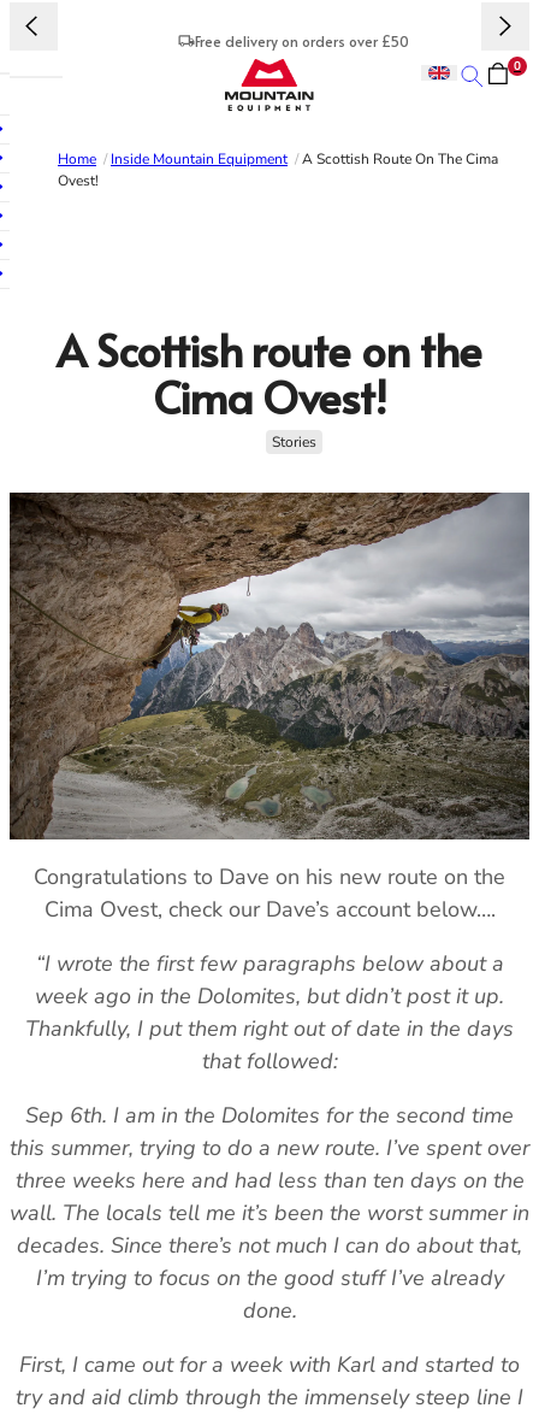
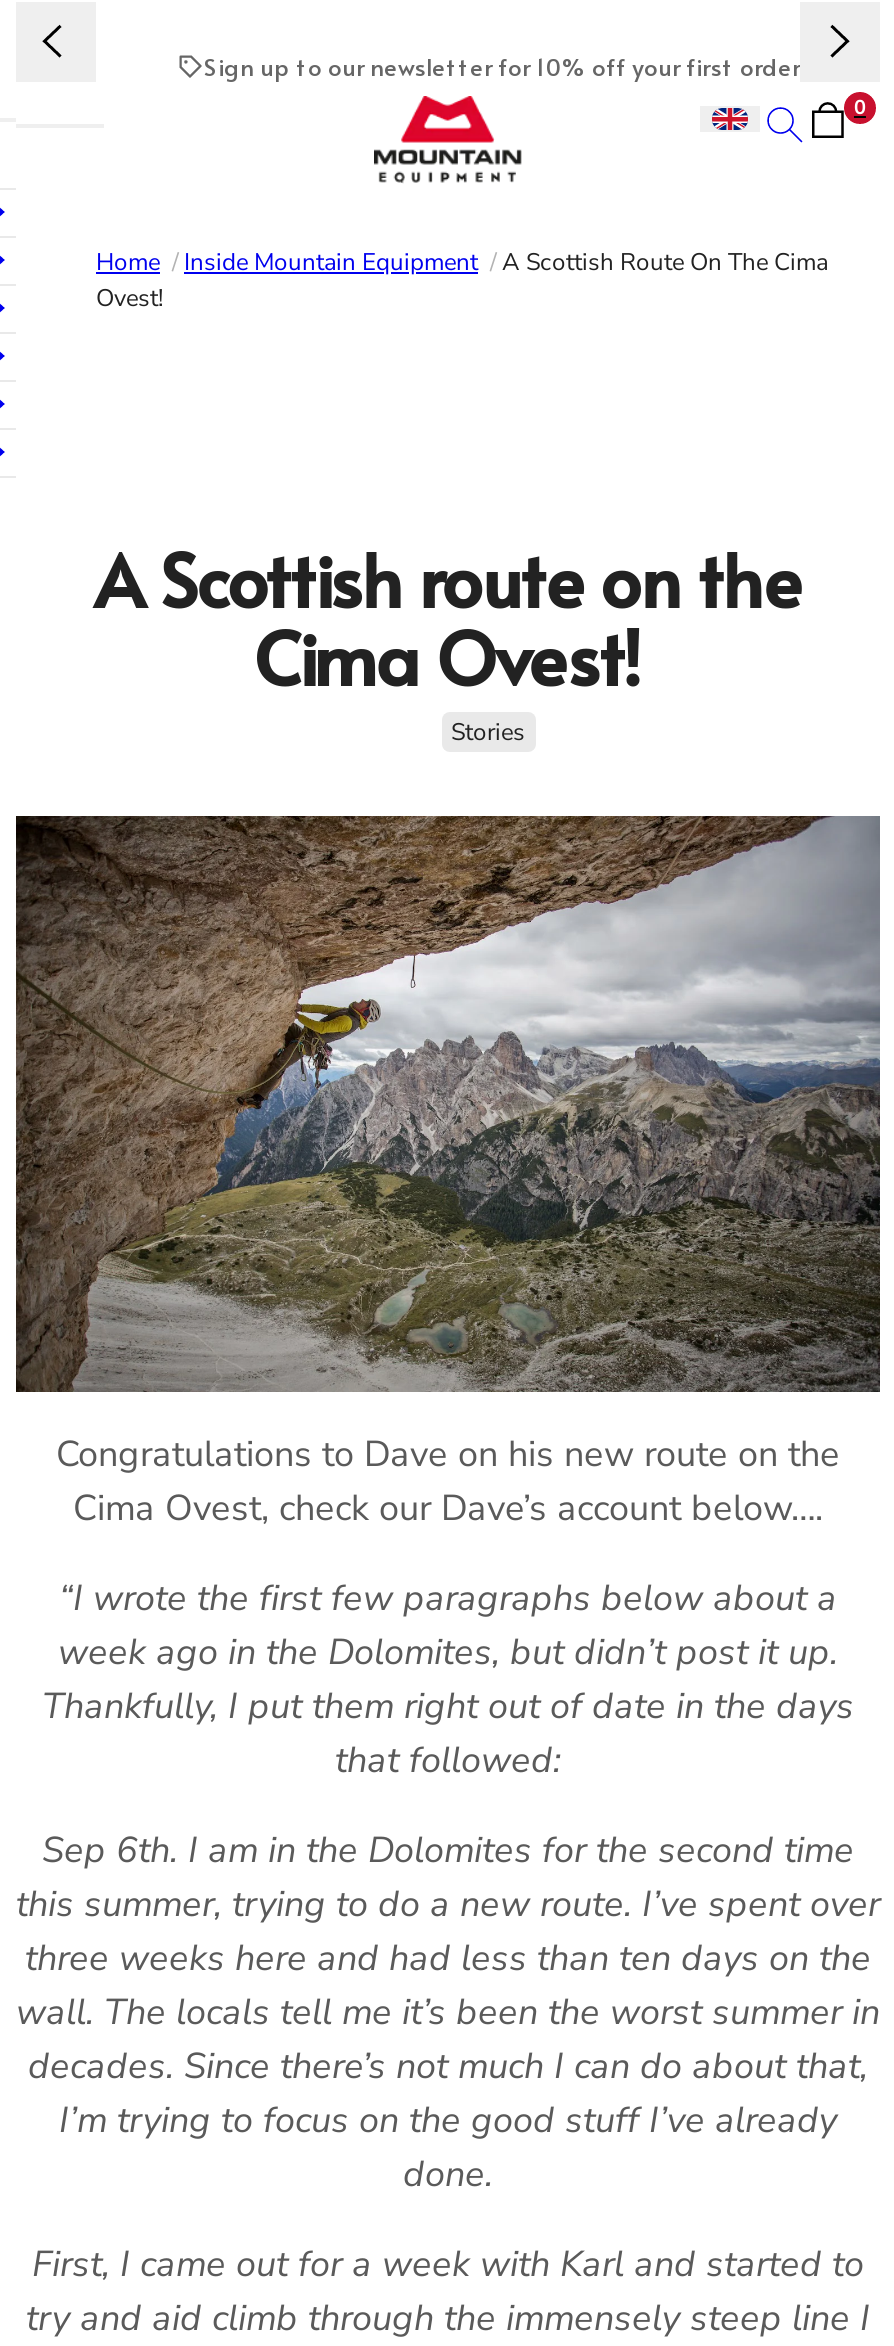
[195,31,409,51] Free delivery on orders over £50 -> [204,50,800,82] Sign up to our newsletter for 10% off your first order

